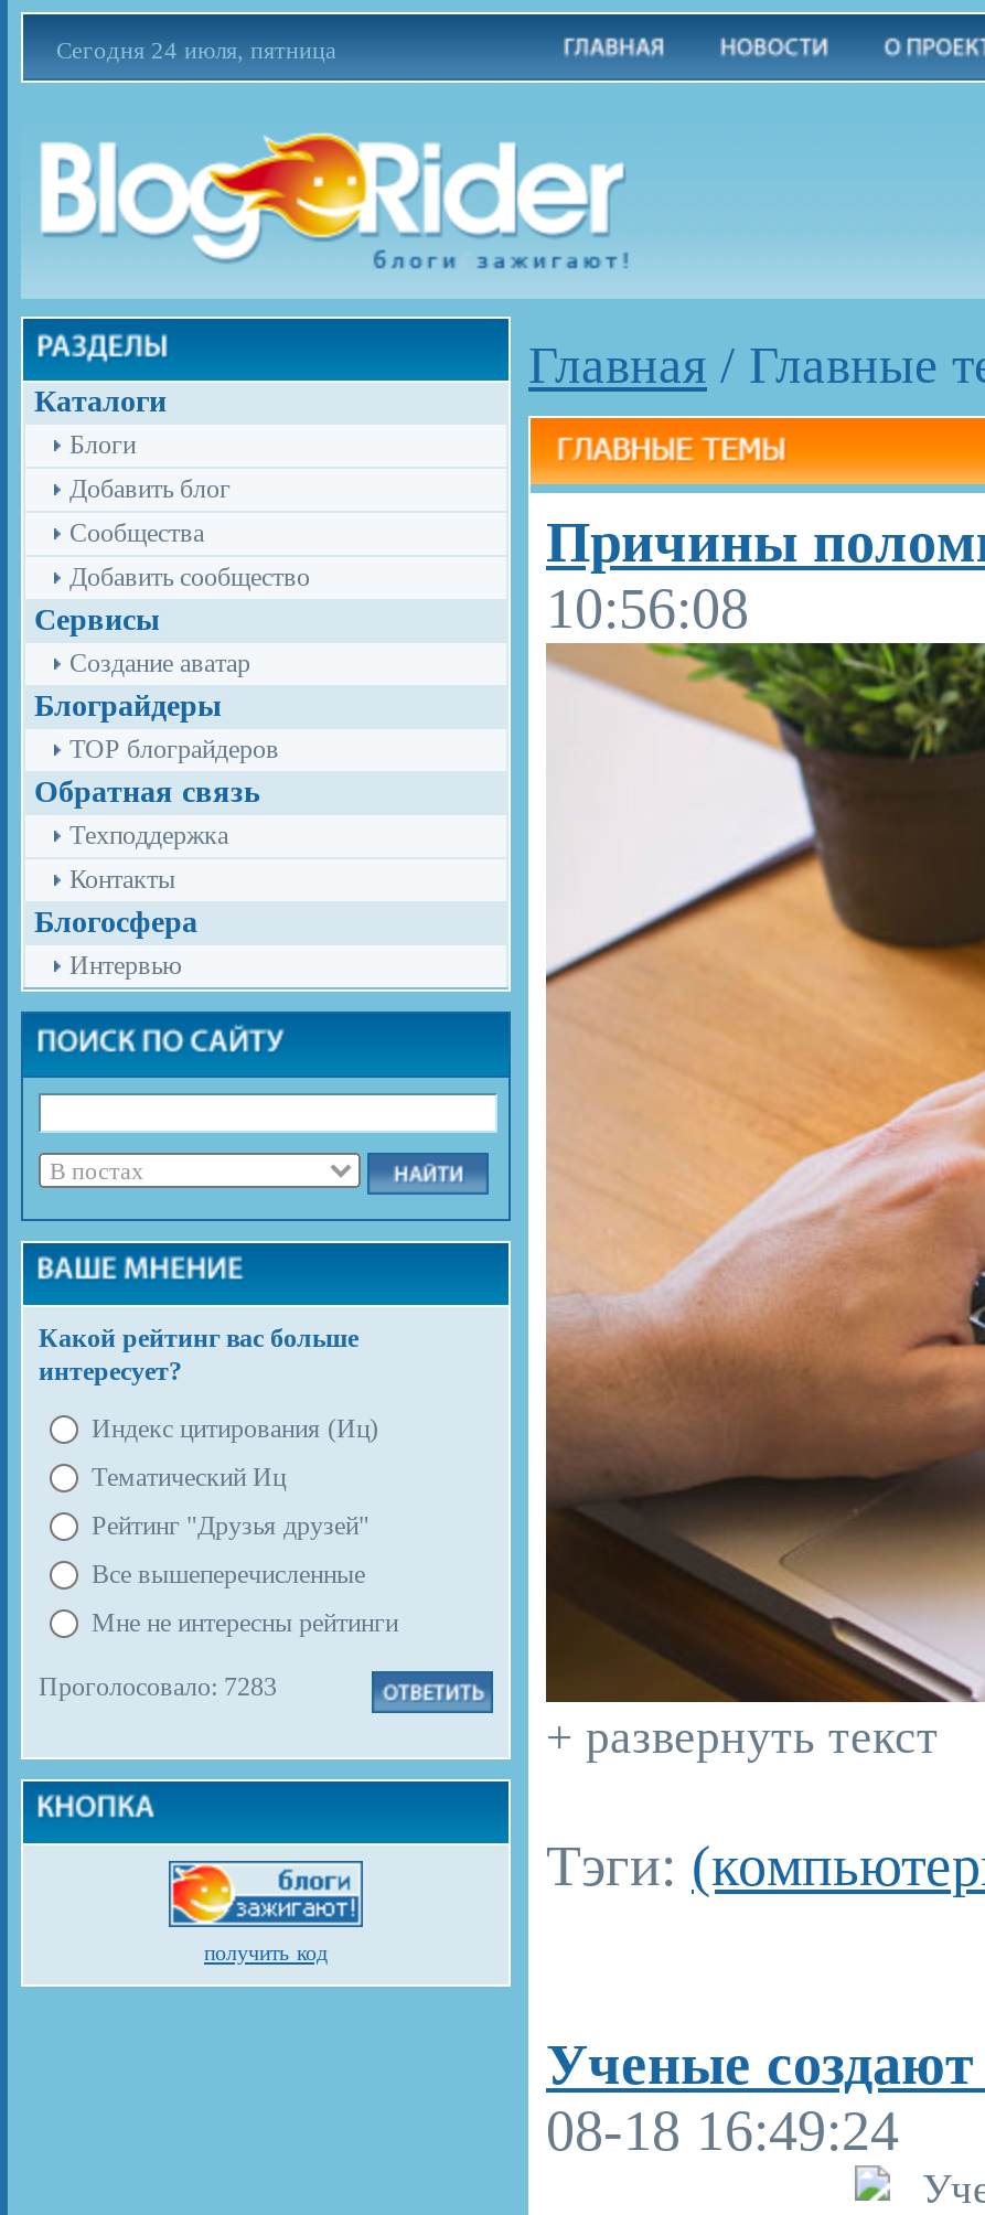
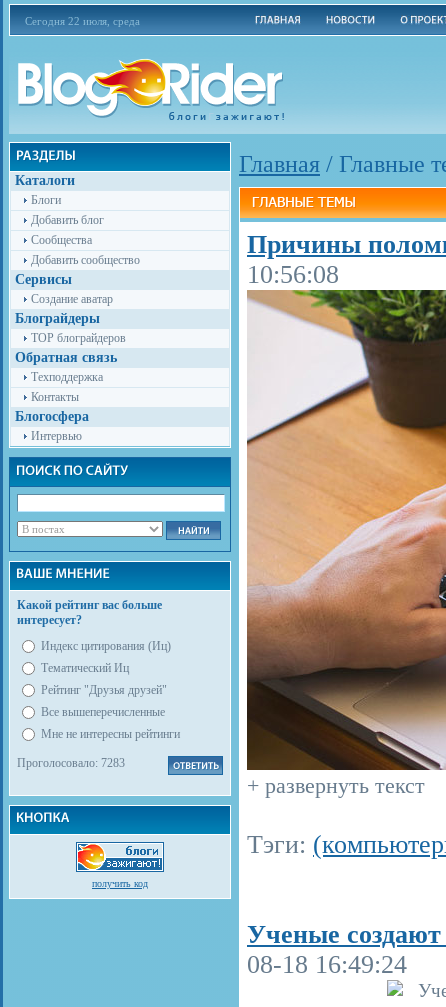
[56,36,336,63] Сегодня 24 июля, пятница -> [25,15,140,27] Сегодня 22 июля, среда

